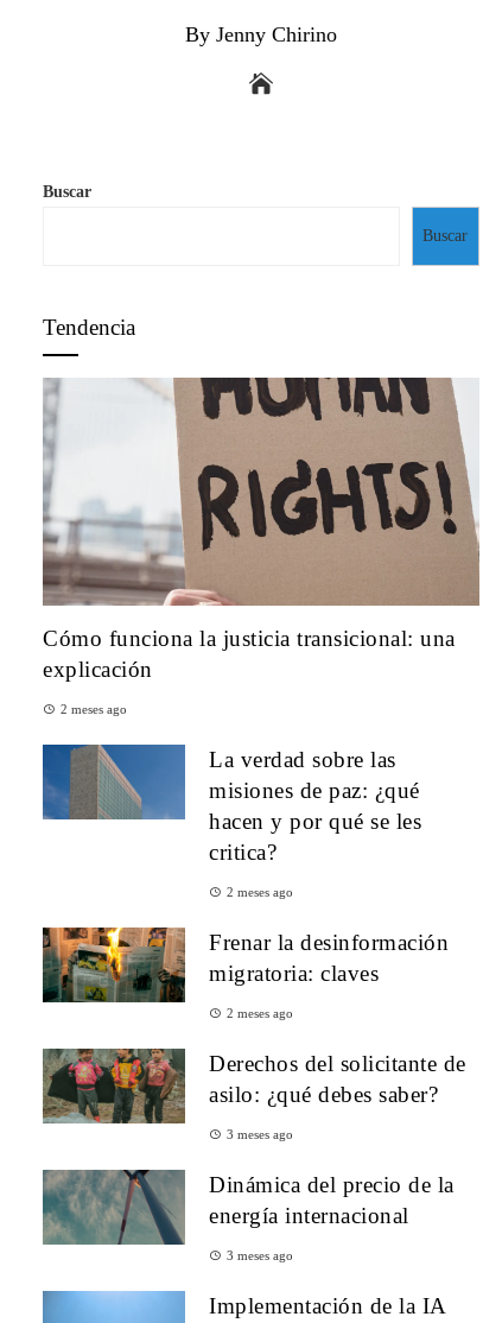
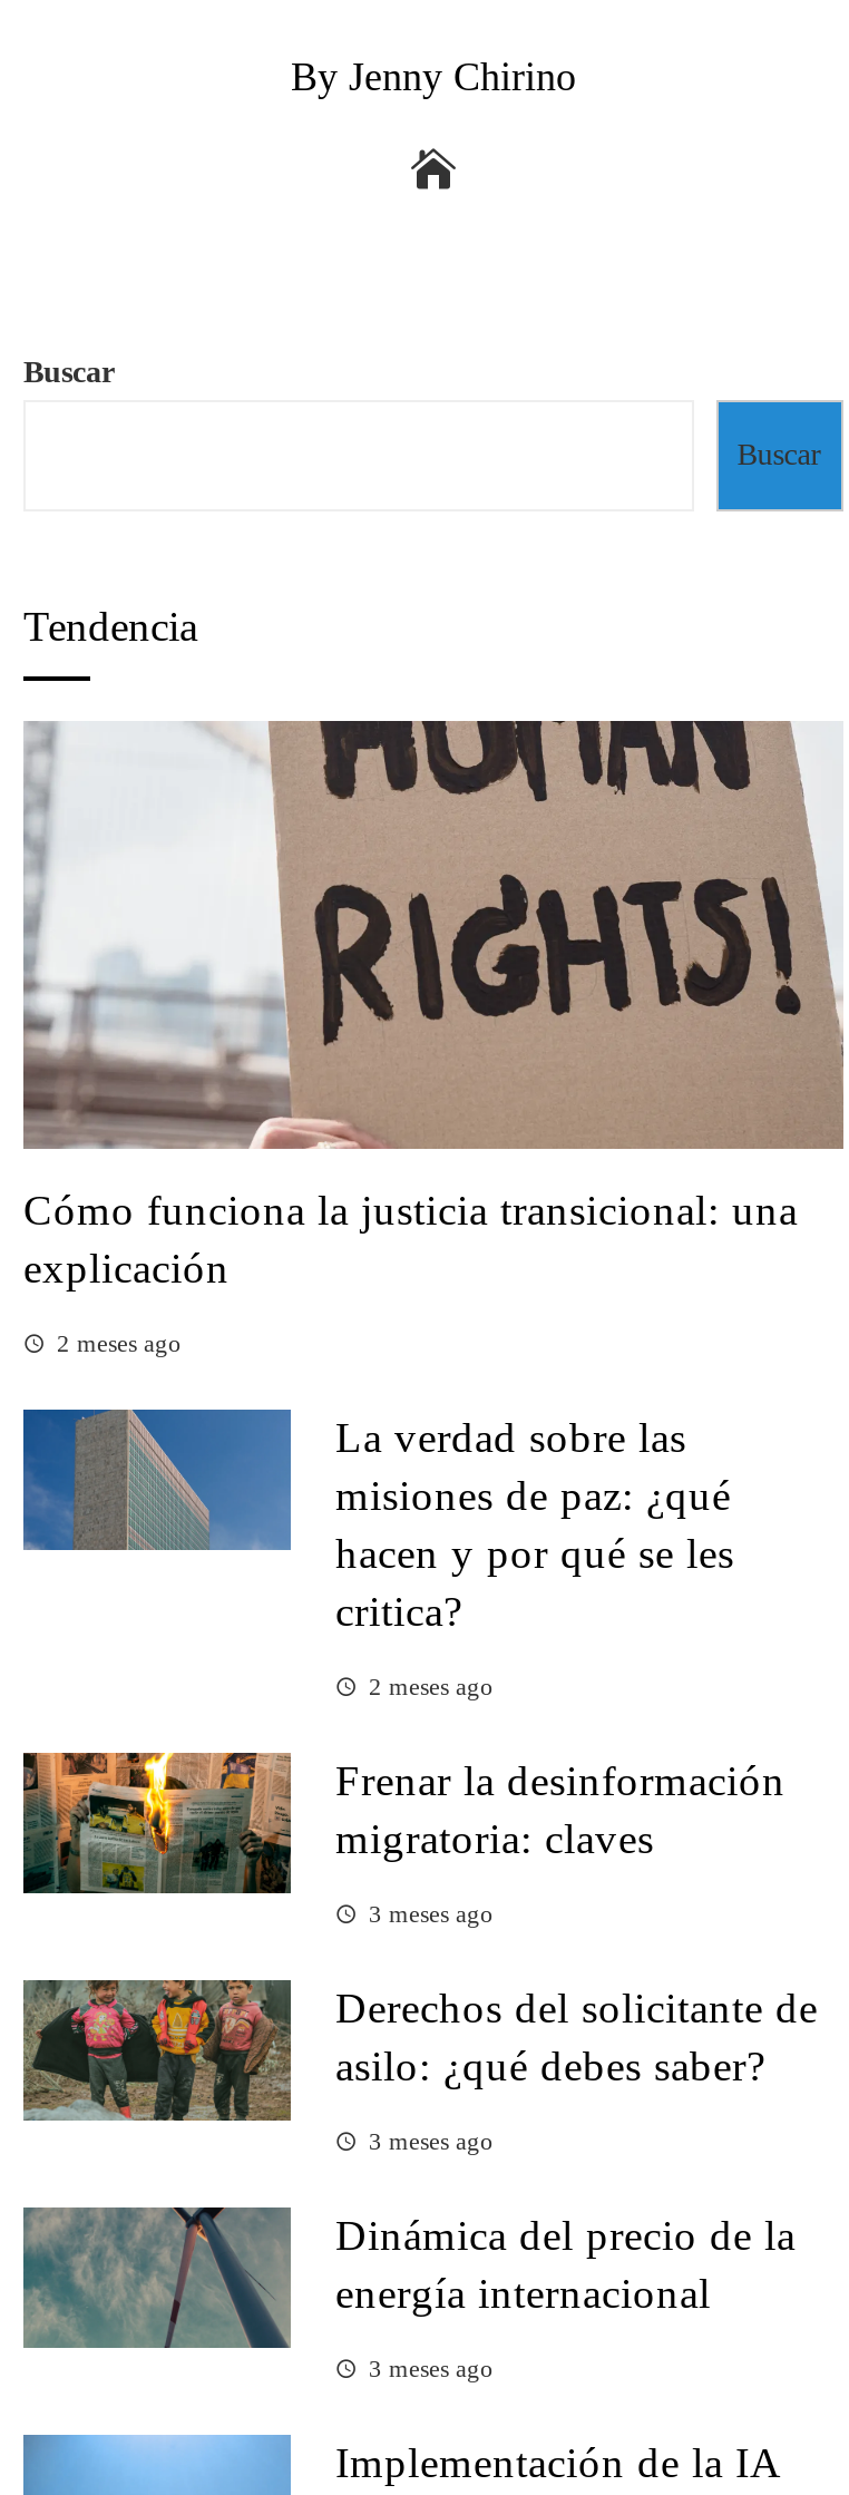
[227,1006,293,1020] 2 meses ago -> [369,1900,494,1927] 3 meses ago

